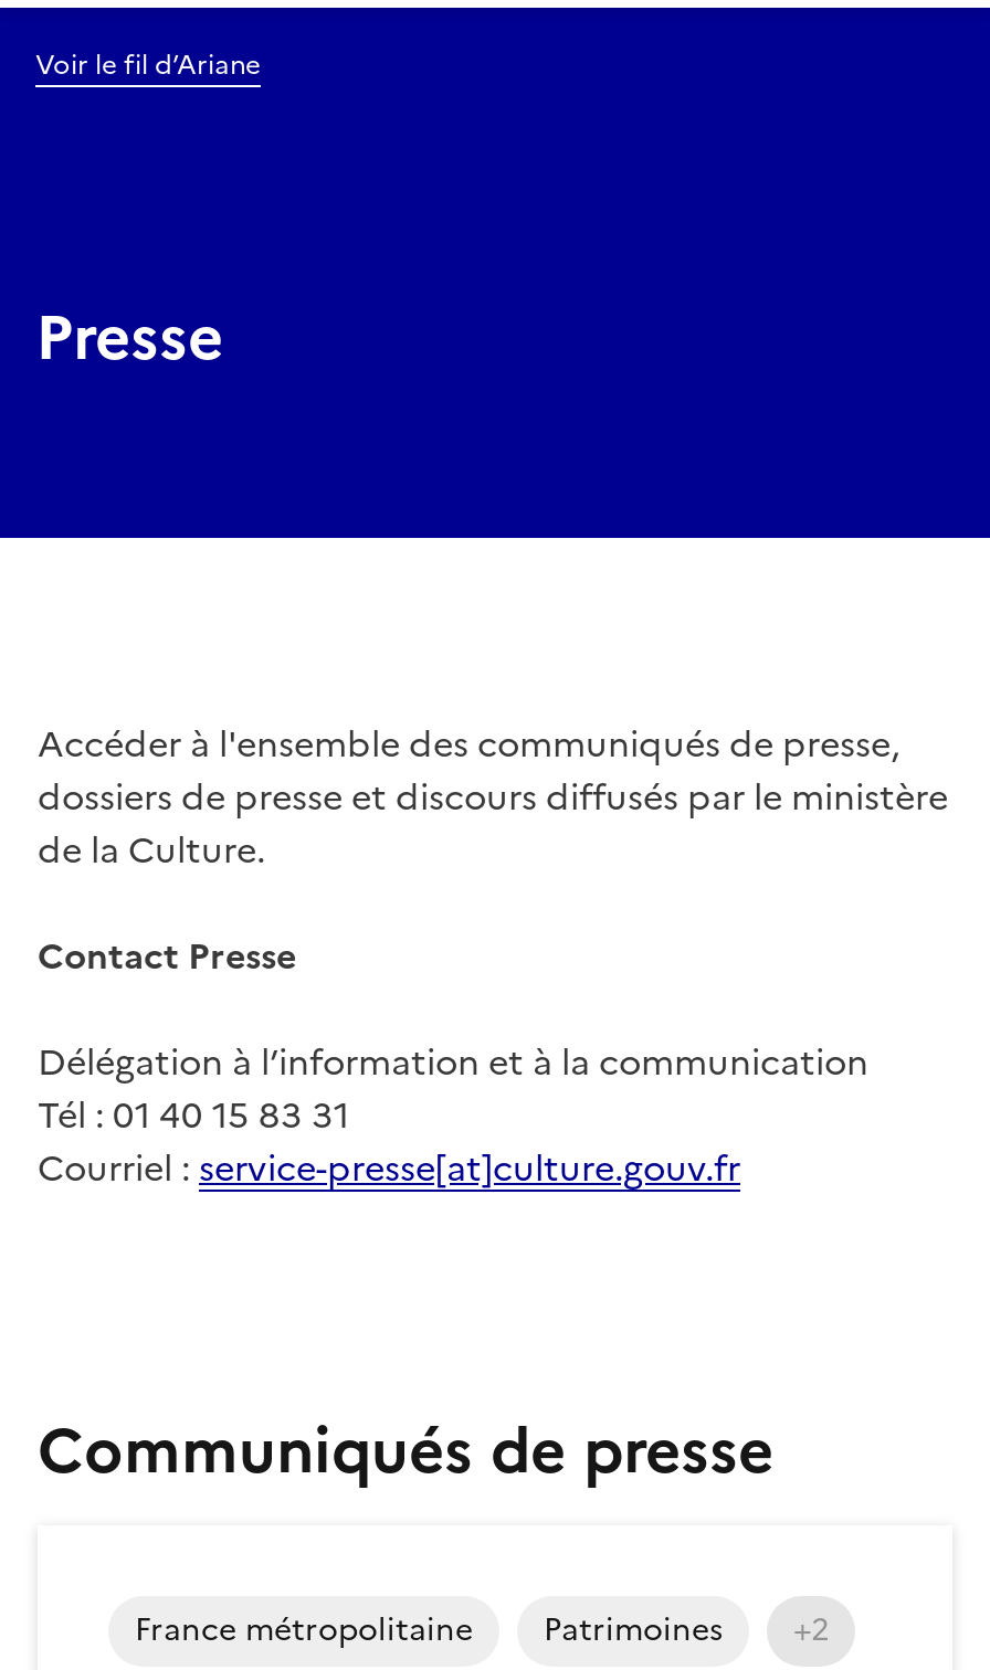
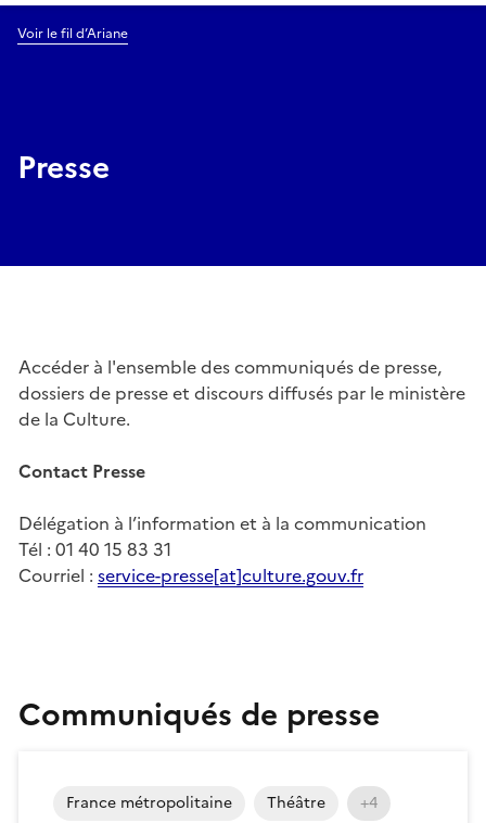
[544,1606,829,1652] Patrimoines | +2 -> [267,791,378,814] Théâtre | +4

